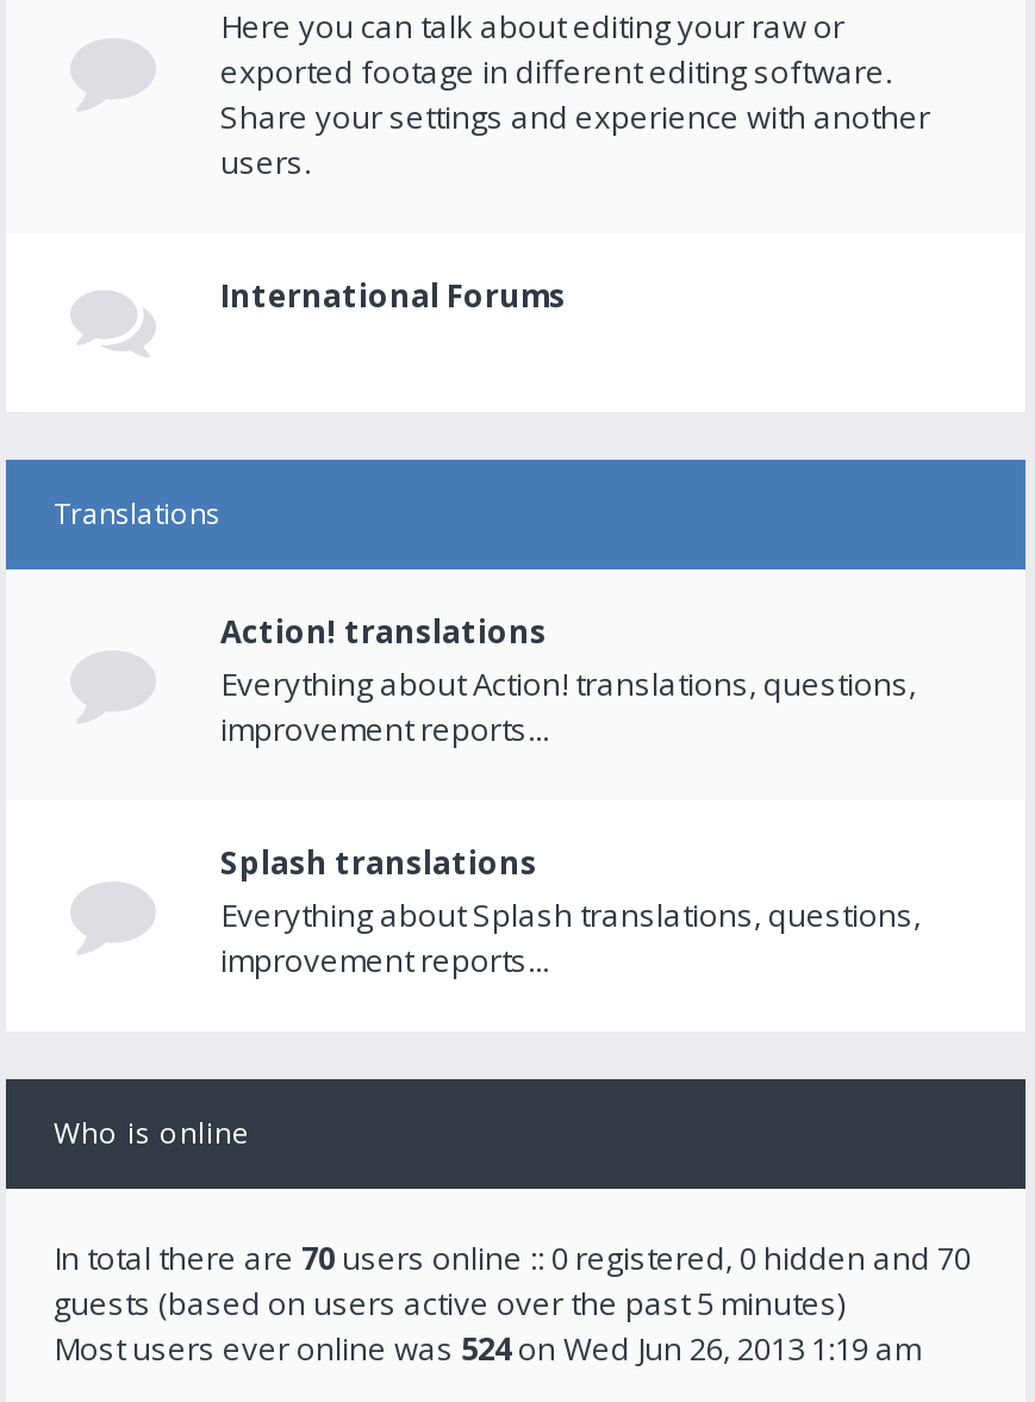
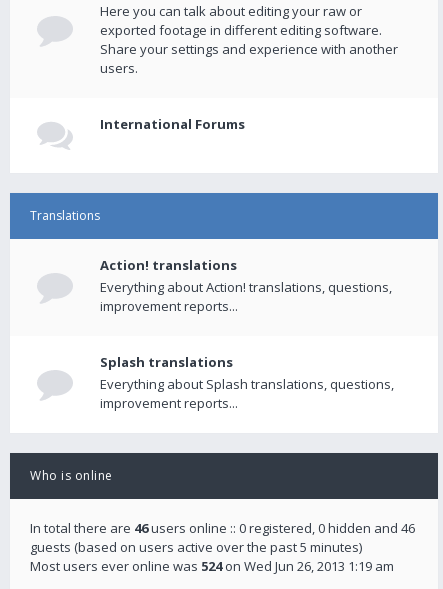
[54,1236,971,1279] In total there are 70 users online :: 0 registered, 0 hidden and 70 -> [30,519,415,537] In total there are 46 users online :: 0 registered, 0 hidden and 46

